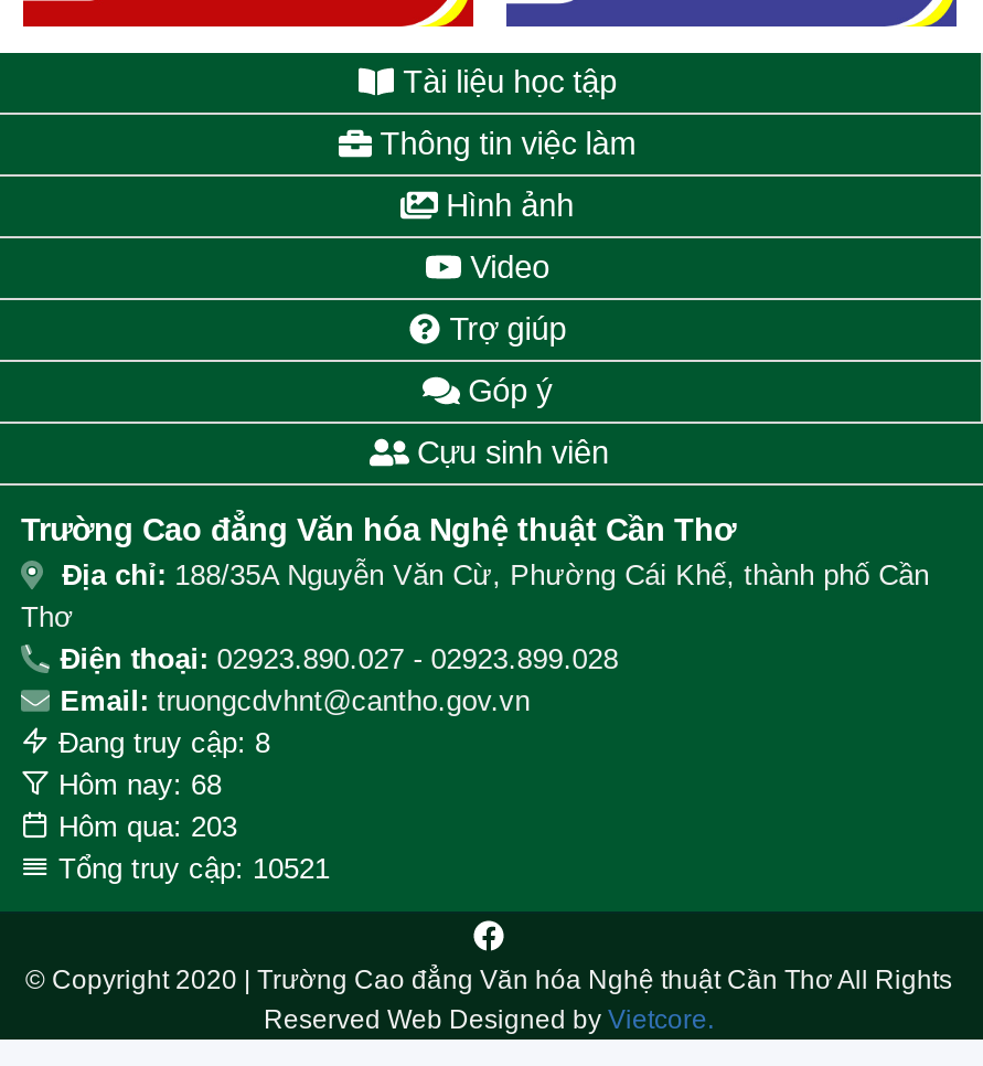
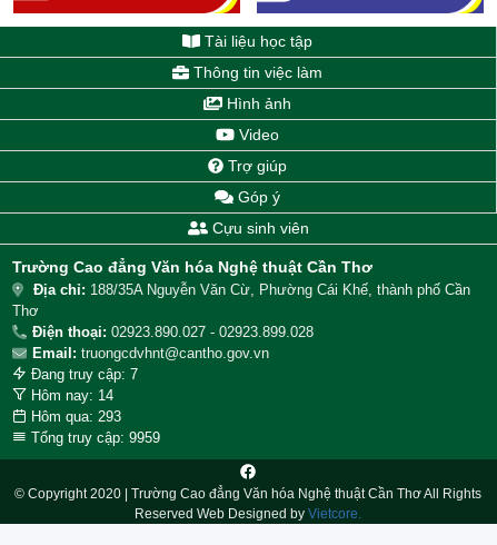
[50,727,270,760] Đang truy cập: 8 -> [27,366,138,383] Đang truy cập: 7
[50,769,222,802] Hôm nay: 68 -> [27,388,113,404] Hôm nay: 14
[50,811,237,844] Hôm qua: 203 -> [27,409,121,425] Hôm qua: 293
[50,853,330,886] Tổng truy cập: 10521 -> [27,430,160,446] Tổng truy cập: 9959

